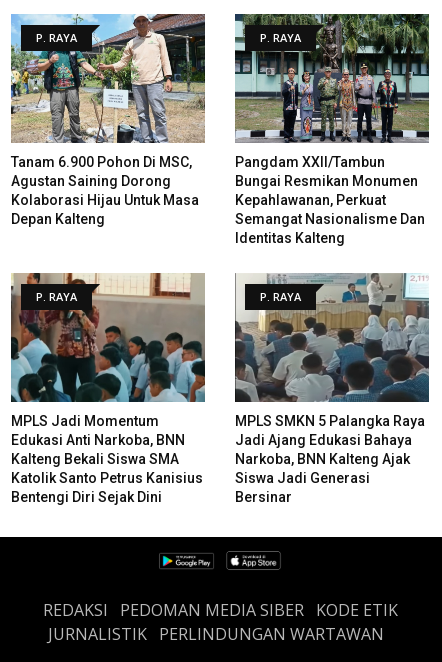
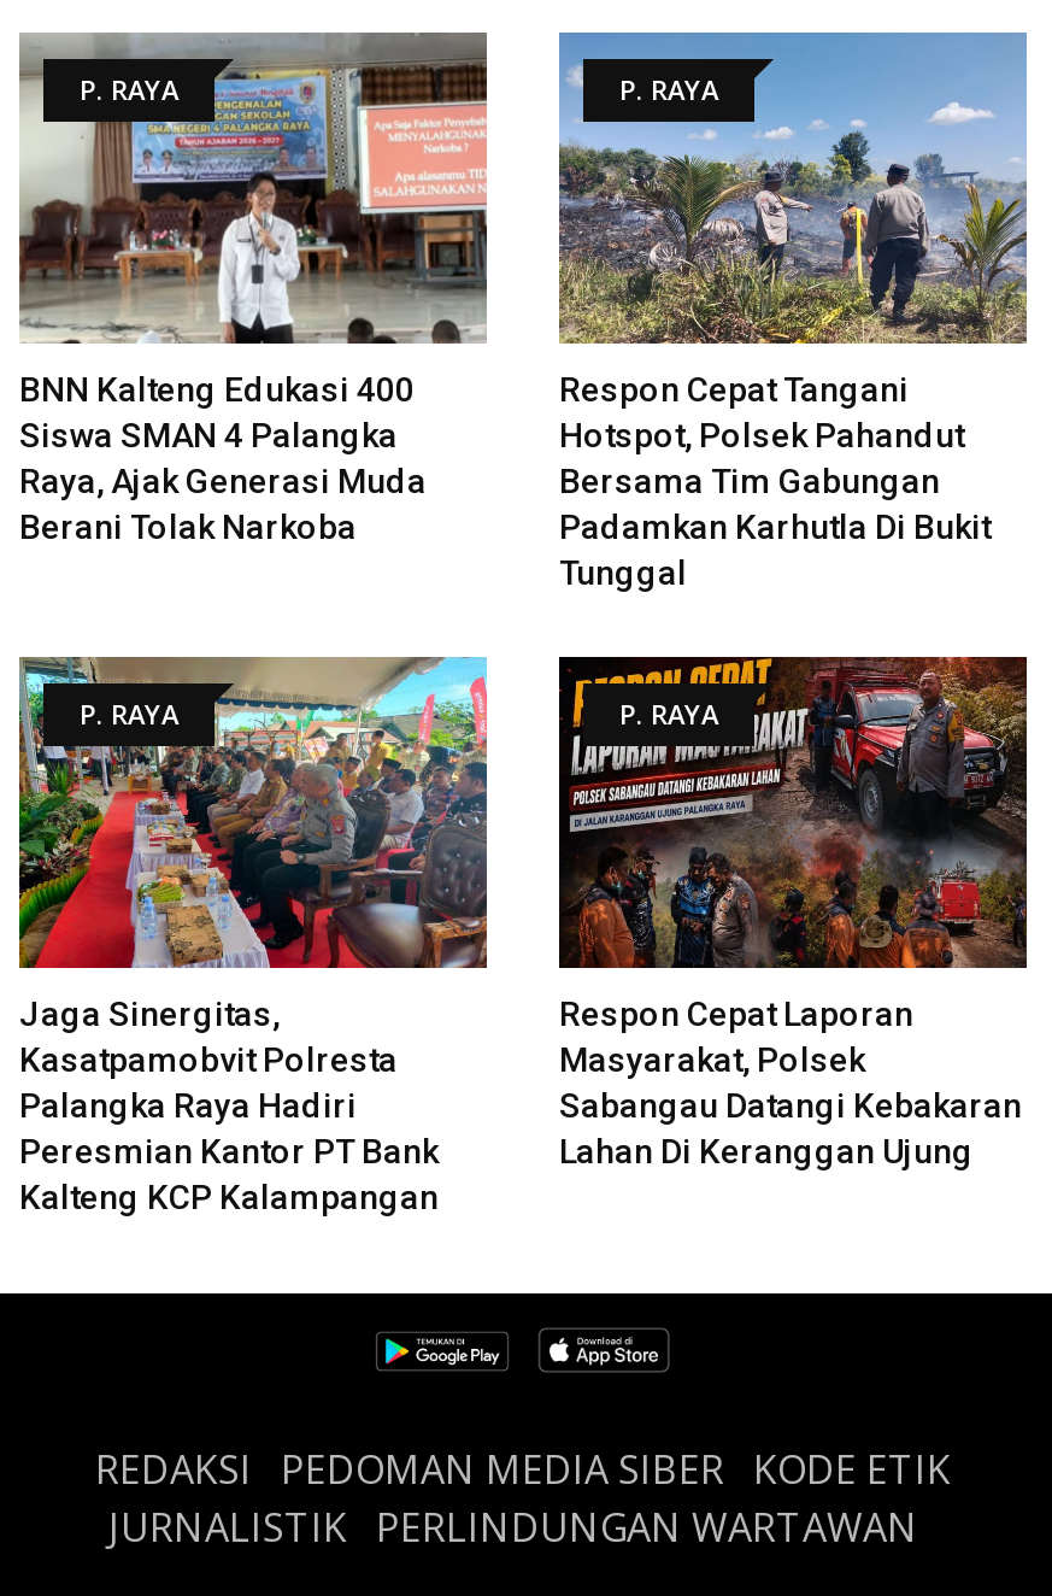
[10,13,206,227] [image] | Tanam 6.900 Pohon Di MSC, | Agustan Saining Dorong | Kolaborasi Hijau Untuk Masa | Depan Kalteng -> [17,33,487,546] [image] | BNN Kalteng Edukasi 400 | Siswa SMAN 4 Palangka | Raya, Ajak Generasi Muda | Berani Tolak Narkoba
[234,13,430,246] [image] | Pangdam XXII/Tambun | Bungai Resmikan Monumen | Kepahlawanan, Perkuat | Semangat Nasionalisme Dan | Identitas Kalteng -> [557,30,1029,592] [image] | Respon Cepat Tangani | Hotspot, Polsek Pahandut | Bersama Tim Gabungan | Padamkan Karhutla Di Bukit | Tunggal
[10,273,205,505] [image] | MPLS Jadi Momentum | Edukasi Anti Narkoba, BNN | Kalteng Bekali Siswa SMA | Katolik Santo Petrus Kanisius | Bentengi Diri Sejak Dini -> [17,657,487,1216] [image] | Jaga Sinergitas, | Kasatpamobvit Polresta | Palangka Raya Hadiri | Peresmian Kantor PT Bank | Kalteng KCP Kalampangan
[235,273,430,505] [image] | MPLS SMKN 5 Palangka Raya | Jadi Ajang Edukasi Bahaya | Narkoba, BNN Kalteng Ajak | Siswa Jadi Generasi | Bersinar -> [559,655,1029,1170] [image] | Respon Cepat Laporan | Masyarakat, Polsek | Sabangau Datangi Kebakaran | Lahan Di Keranggan Ujung

